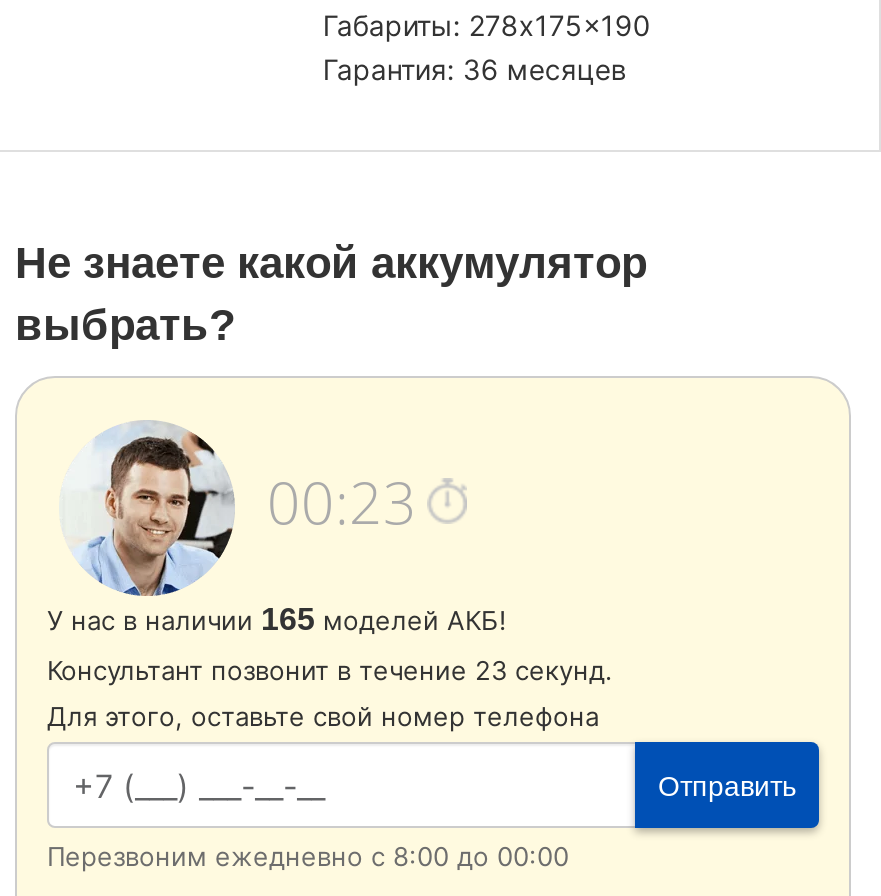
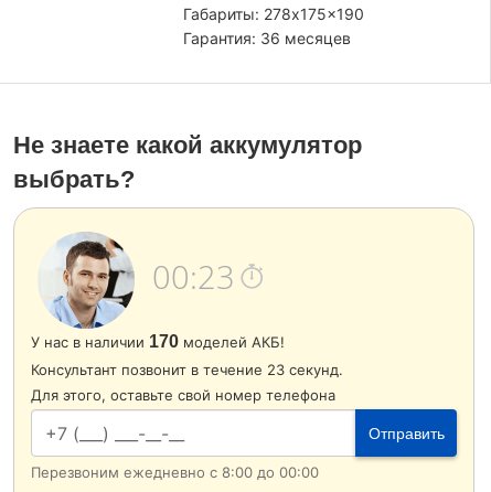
[47,602,507,636] У нас в наличии 165 моделей АКБ! -> [31,332,285,351] У нас в наличии 170 моделей АКБ!

